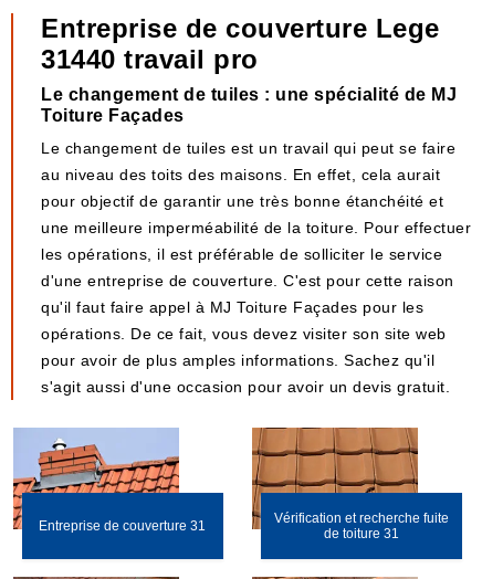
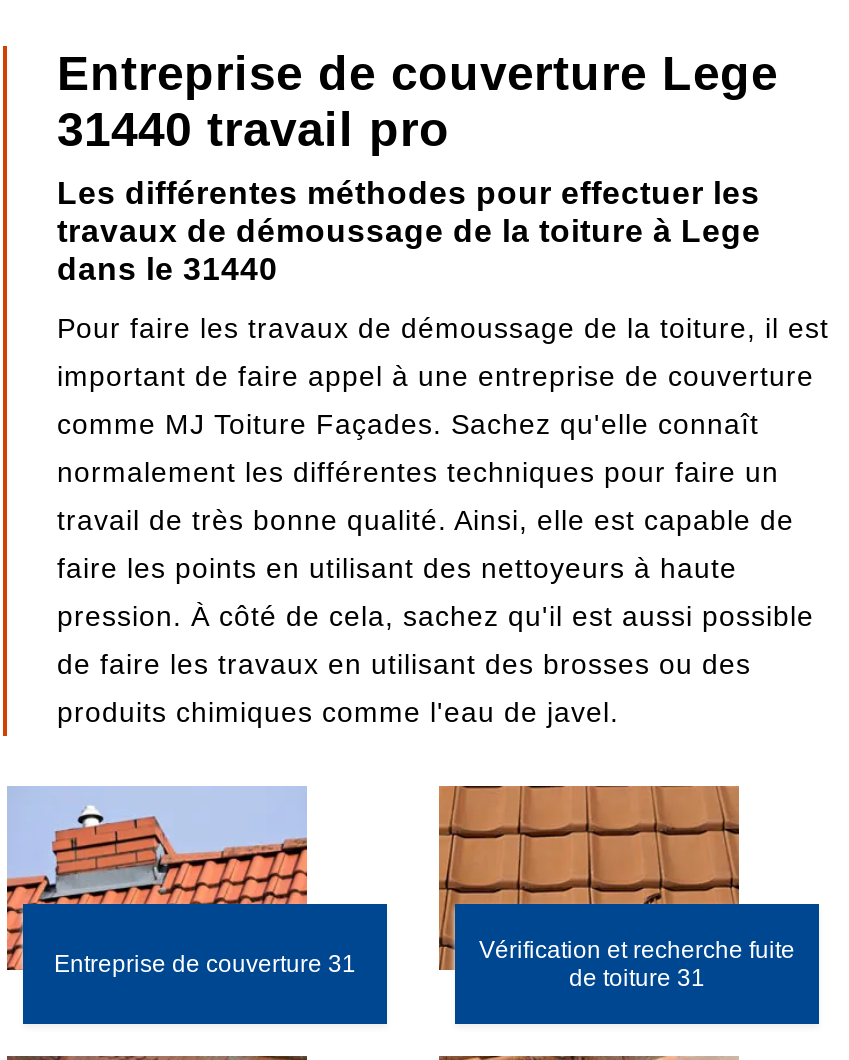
[41,85,471,396] Le changement de tuiles : une spécialité de MJ | Toiture Façades | Le changement de tuiles est un travail qui peut se faire | au niveau des toits des maisons. En effet, cela aurait | pour objectif de garantir une très bonne étanchéité et | une meilleure imperméabilité de la toiture. Pour effectuer | les opérations, il est préférable de solliciter le service | d'une entreprise de couverture. C'est pour cette raison | qu'il faut faire appel à MJ Toiture Façades pour les | opérations. De ce fait, vous devez visiter son site web | pour avoir de plus amples informations. Sachez qu'il | s'agit aussi d'une occasion pour avoir un devis gratuit. -> [57,176,829,728] Les différentes méthodes pour effectuer les | travaux de démoussage de la toiture à Lege | dans le 31440 | Pour faire les travaux de démoussage de la toiture, il est | important de faire appel à une entreprise de couverture | comme MJ Toiture Façades. Sachez qu'elle connaît | normalement les différentes techniques pour faire un | travail de très bonne qualité. Ainsi, elle est capable de | faire les points en utilisant des nettoyeurs à haute | pression. À côté de cela, sachez qu'il est aussi possible | de faire les travaux en utilisant des brosses ou des | produits chimiques comme l'eau de javel.

